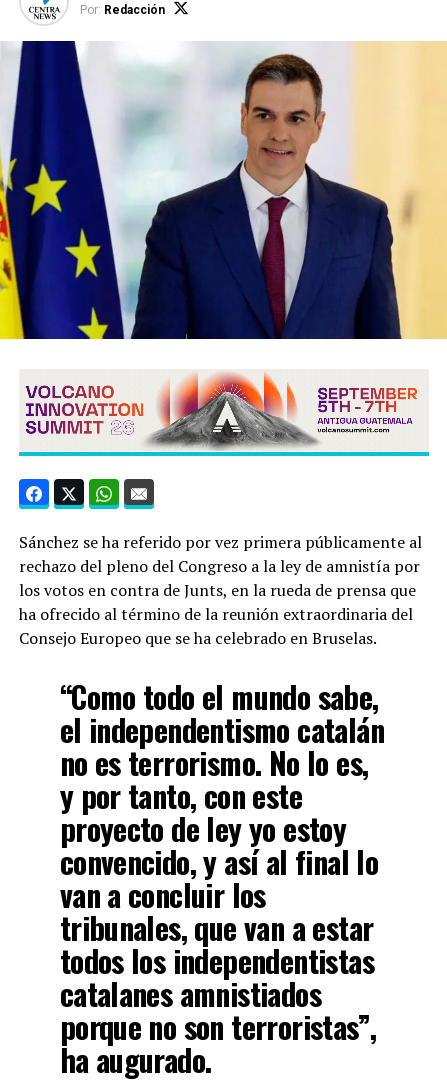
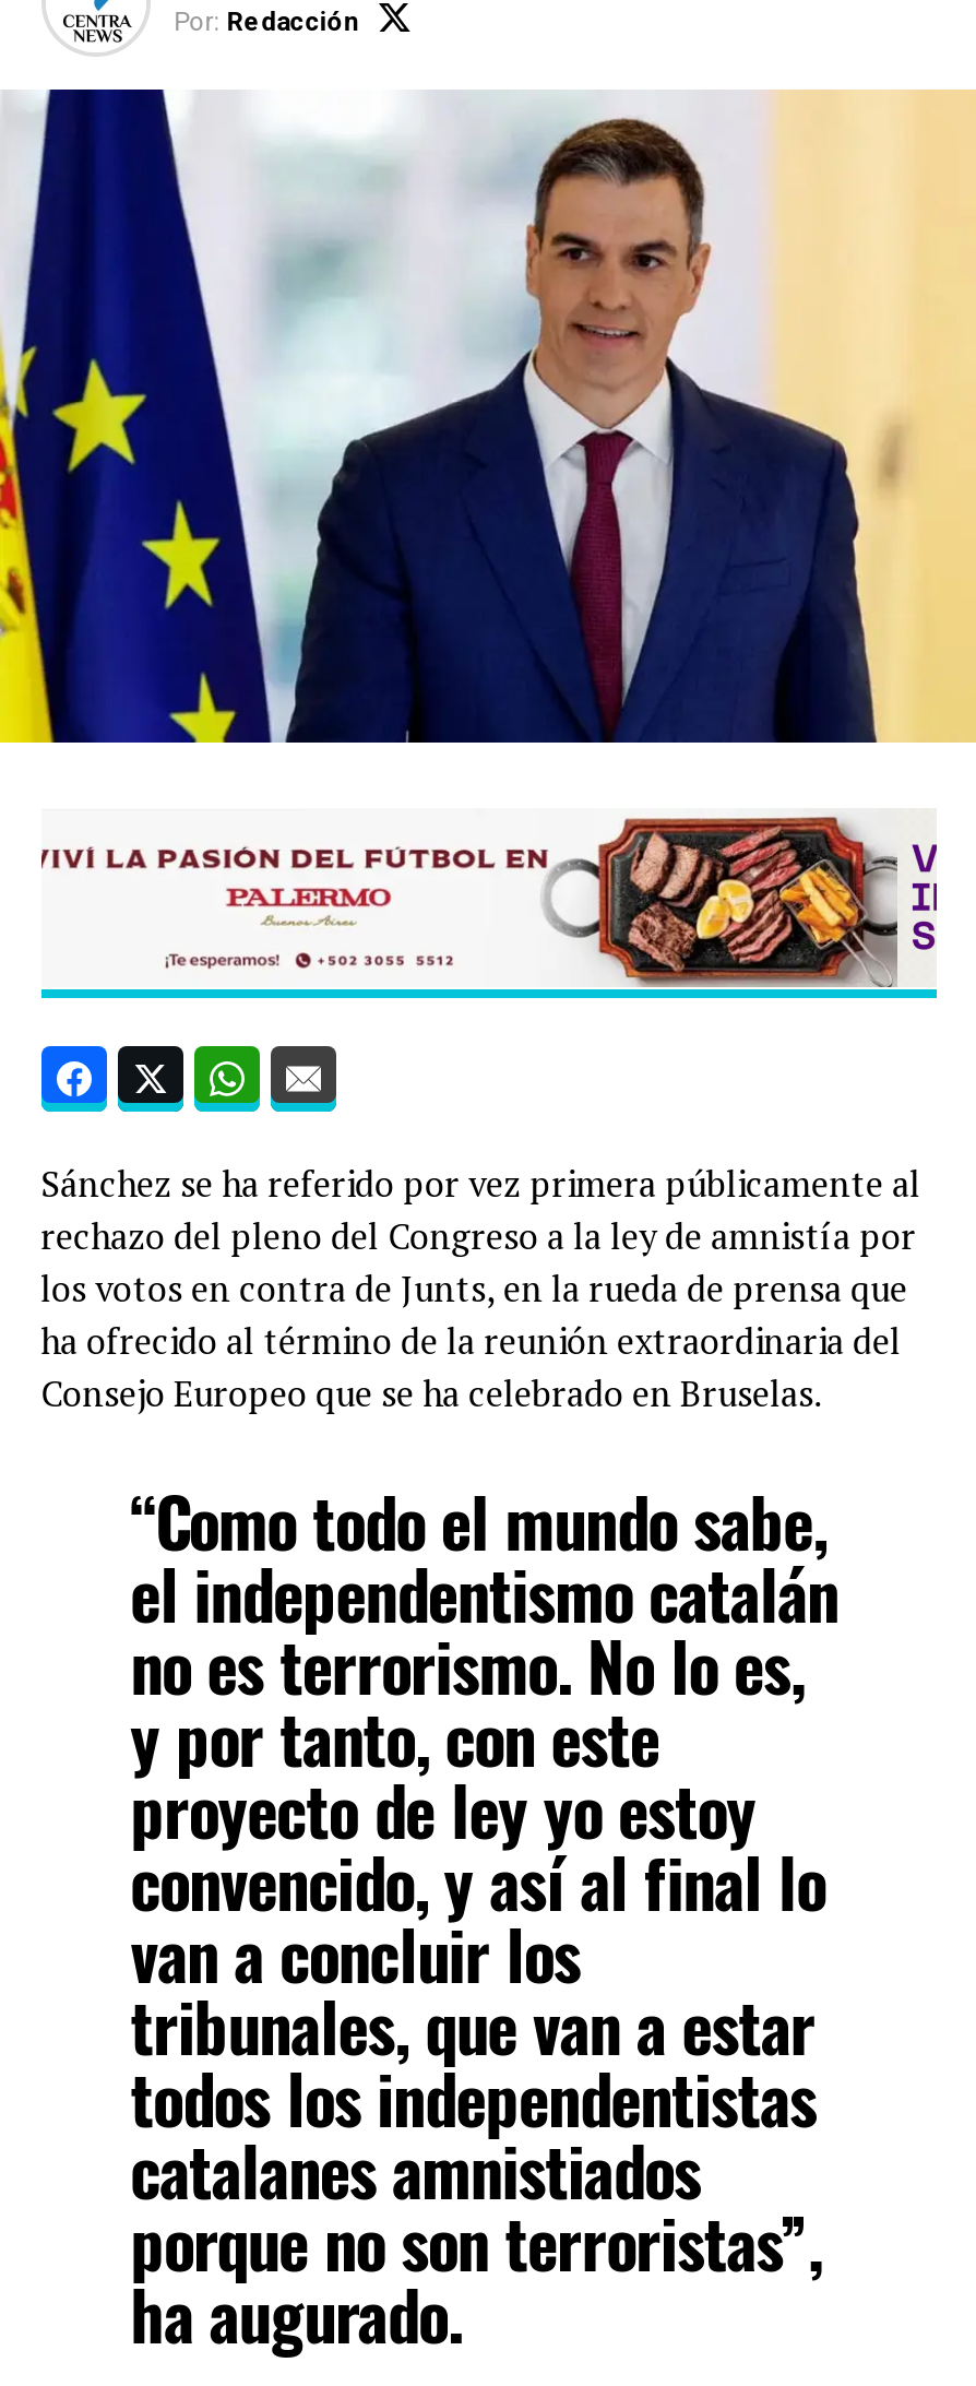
[19,371,429,451] [image] -> [39,812,939,987] [image]

